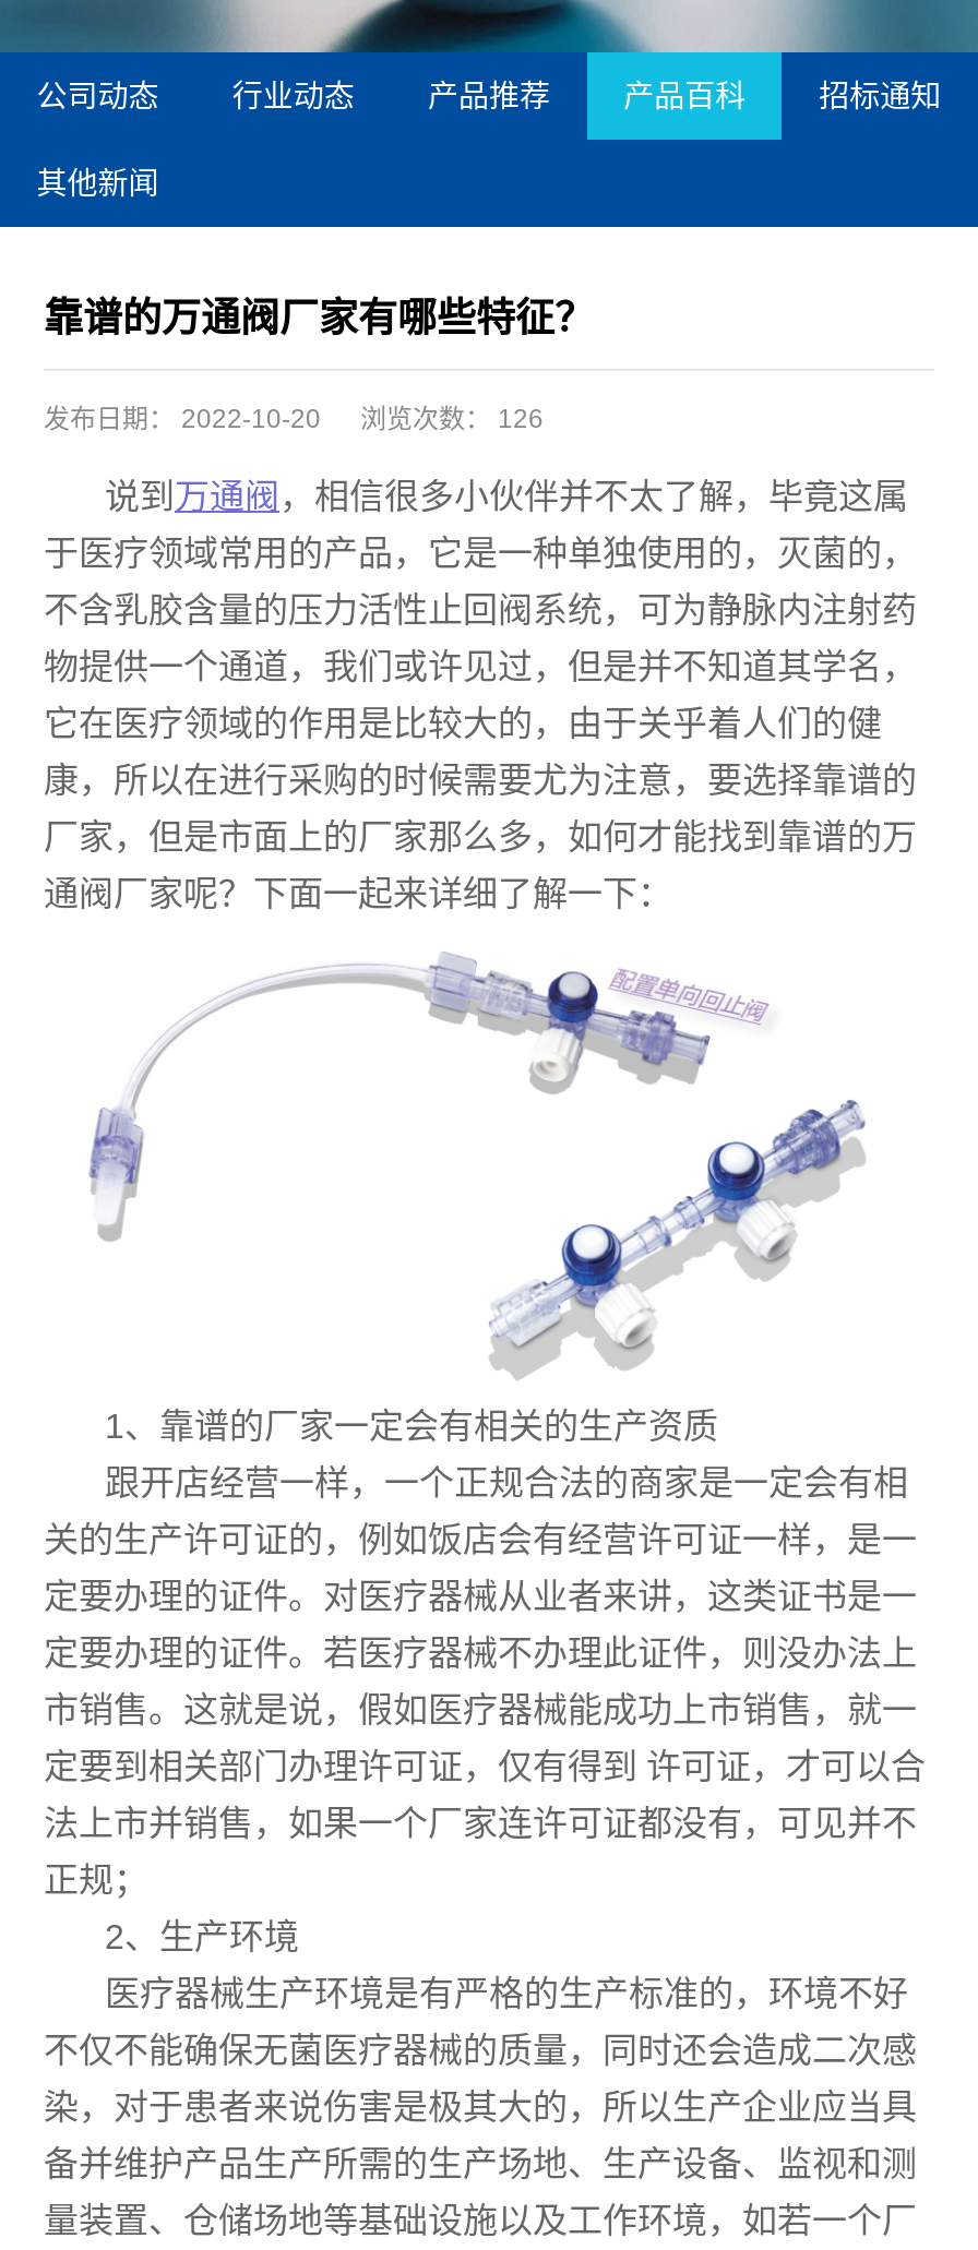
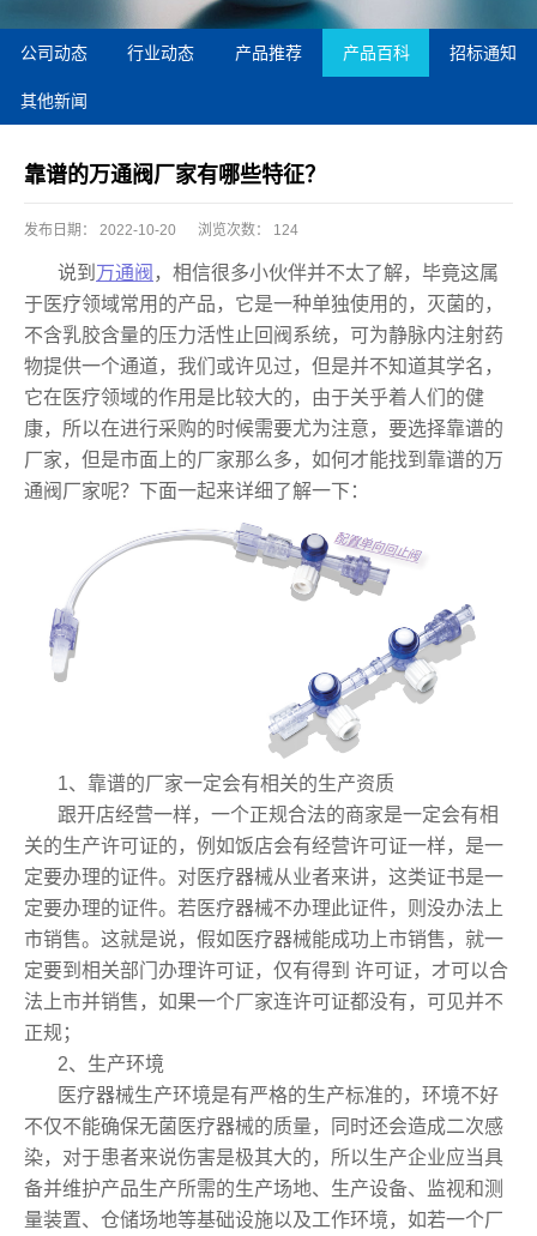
[44,405,544,435] 发布日期： 2022-10-20 浏览次数： 126 -> [24,222,298,239] 发布日期： 2022-10-20 浏览次数： 124

